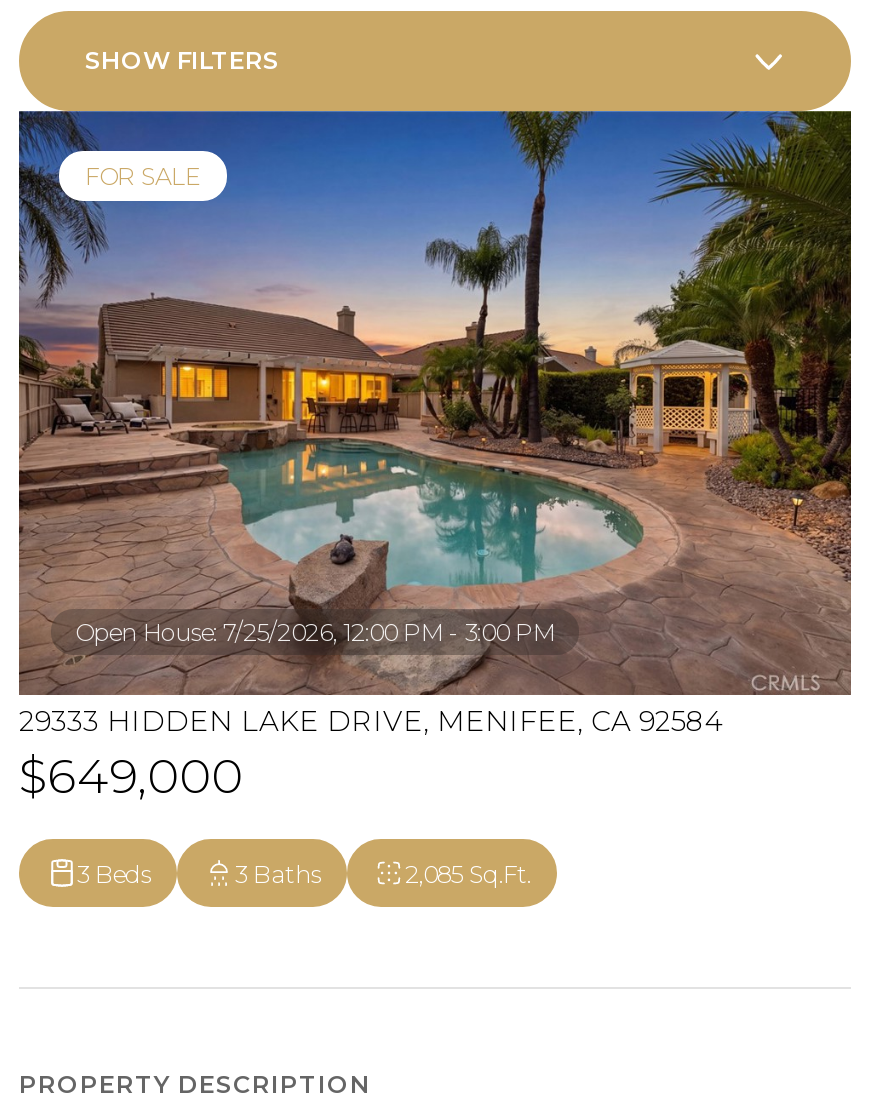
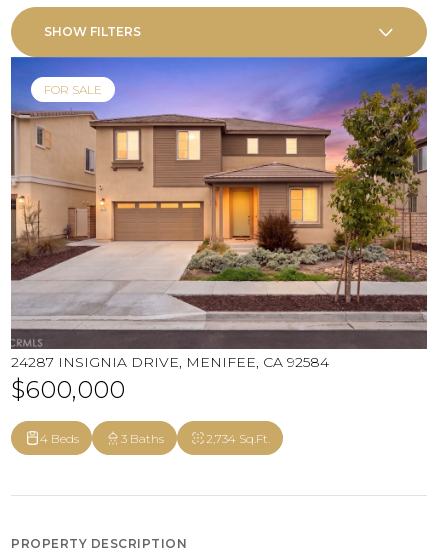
[17,109,853,888] [image] | Open House: 7/25/2026, 12:00 PM - 3:00 PM | 29333 HIDDEN LAKE DRIVE, MENIFEE, CA 92584 | $649,000 | 3 Beds -> [10,56,428,445] [image] | 24287 INSIGNIA DRIVE, MENIFEE, CA 92584 | $600,000 | 4 Beds
[405,858,531,888] 2,085 Sq.Ft. -> [206,430,270,445] 2,734 Sq.Ft.

